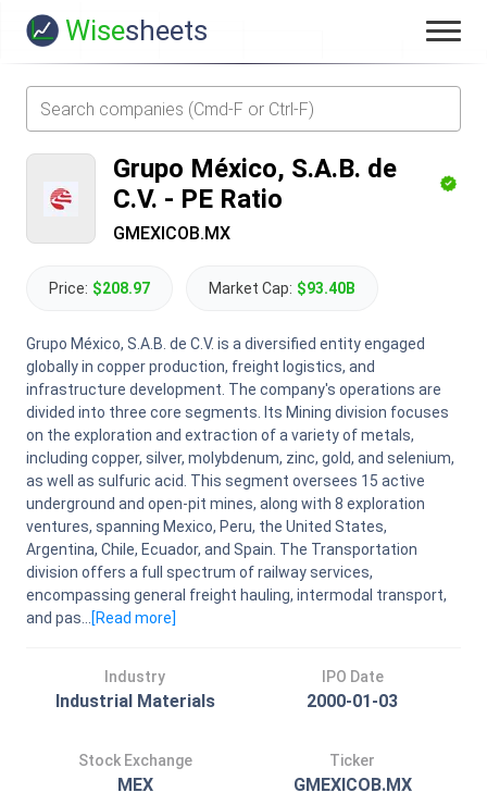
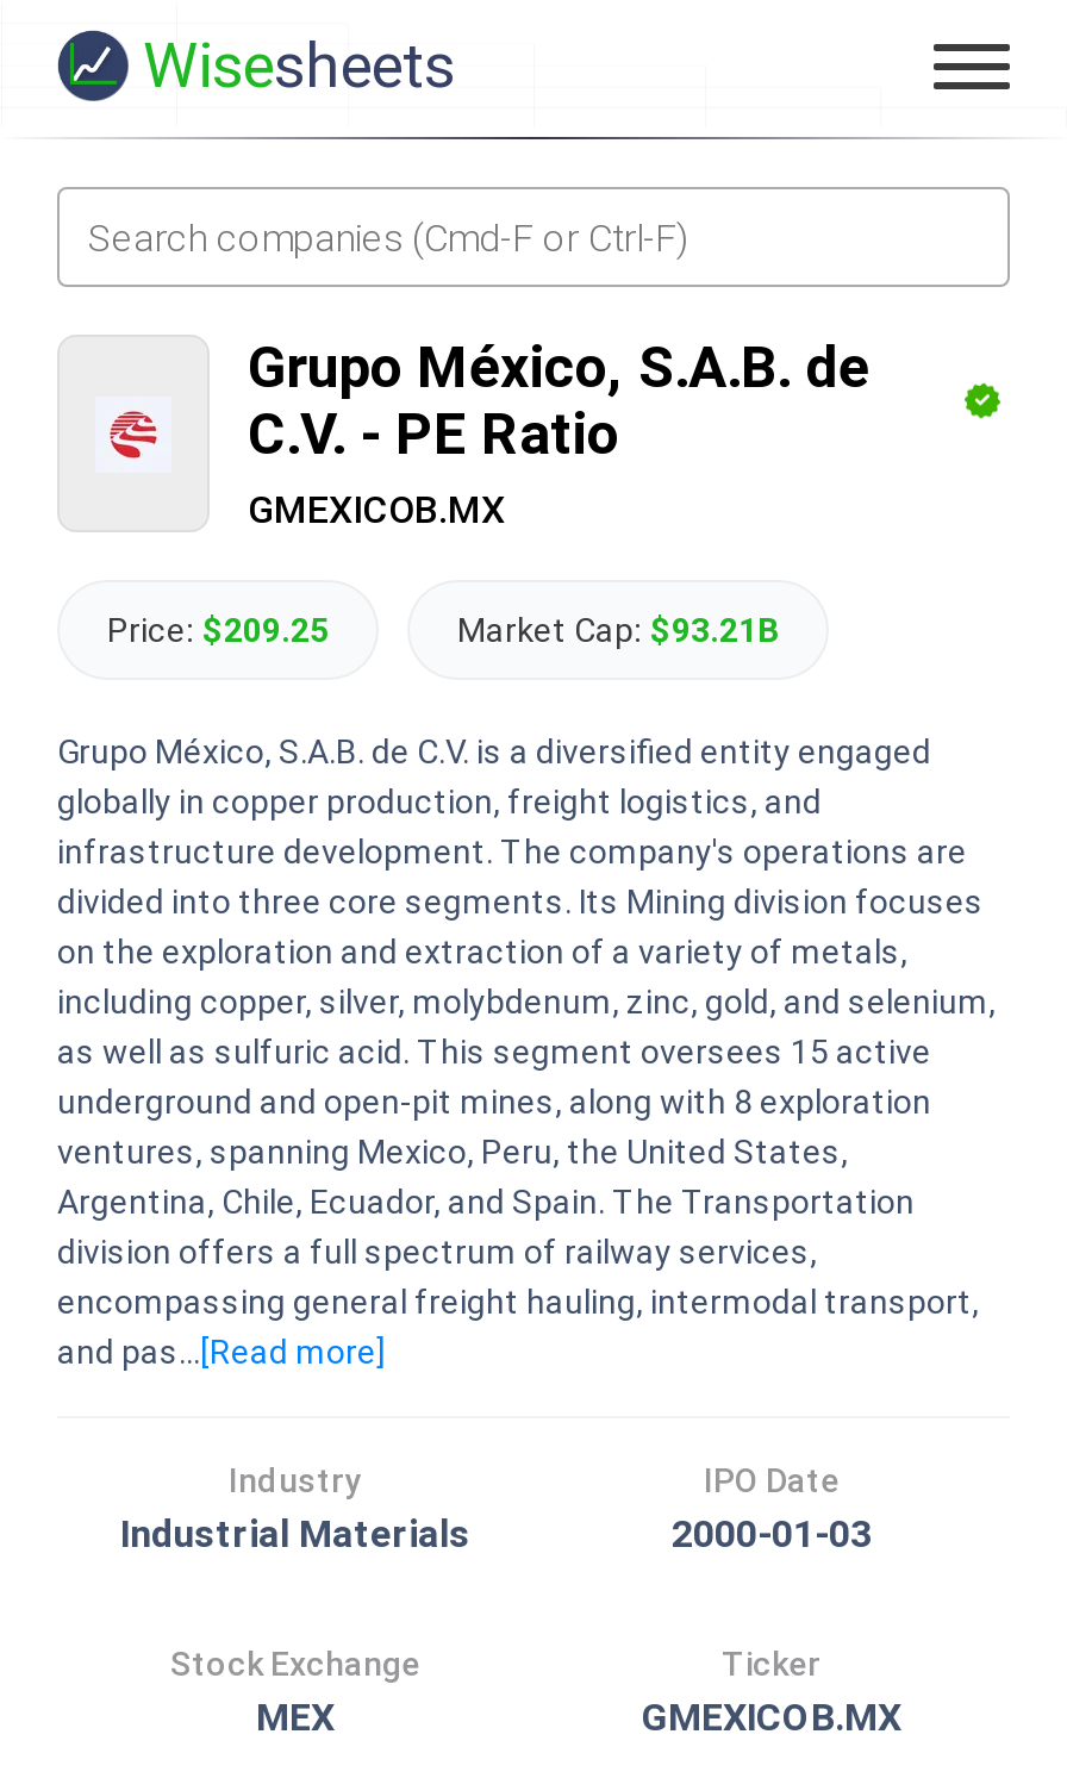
[49,280,150,297] Price: $208.97 -> [107,611,329,649] Price: $209.25
[209,280,355,297] Market Cap: $93.40B -> [457,611,779,649] Market Cap: $93.21B

